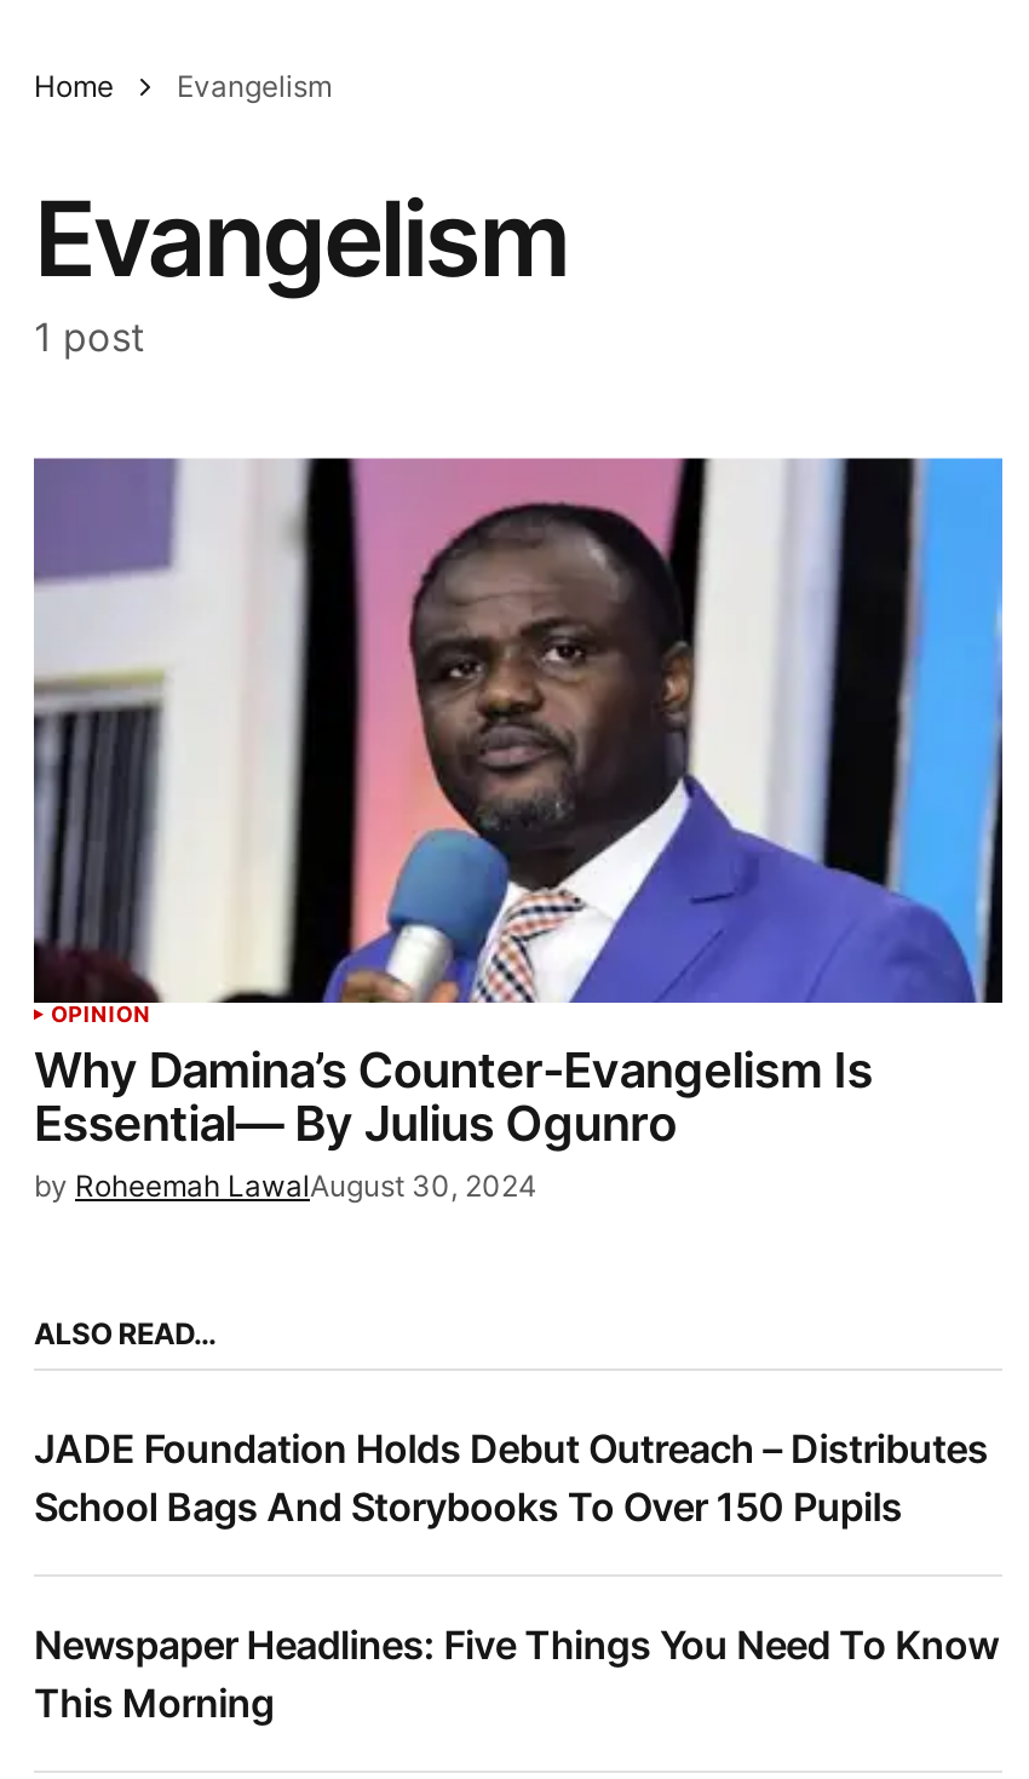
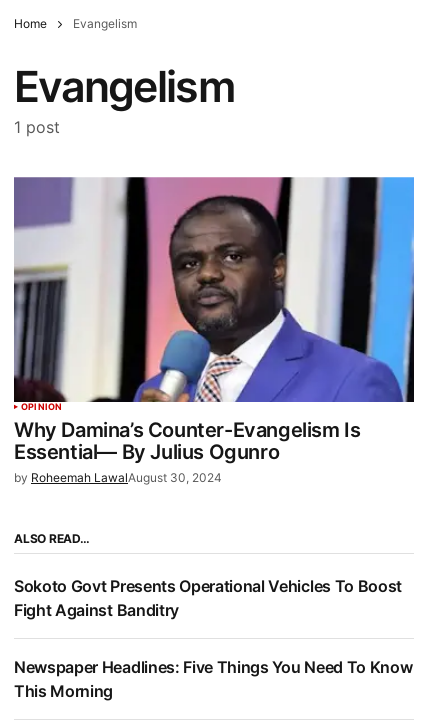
[34,1425,988,1532] JADE Foundation Holds Debut Outreach – Distributes | School Bags And Storybooks To Over 150 Pupils -> [14,576,402,620] Sokoto Govt Presents Operational Vehicles To Boost | Fight Against Banditry

